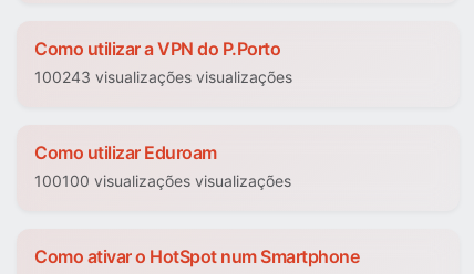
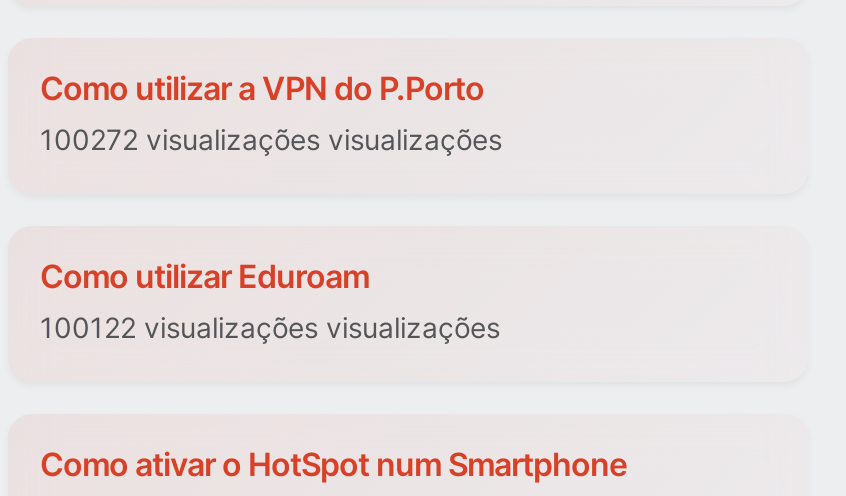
[34,68,292,87] 100243 visualizações visualizações -> [40,123,502,157] 100272 visualizações visualizações
[34,172,291,191] 100100 visualizações visualizações -> [40,311,500,345] 100122 visualizações visualizações

